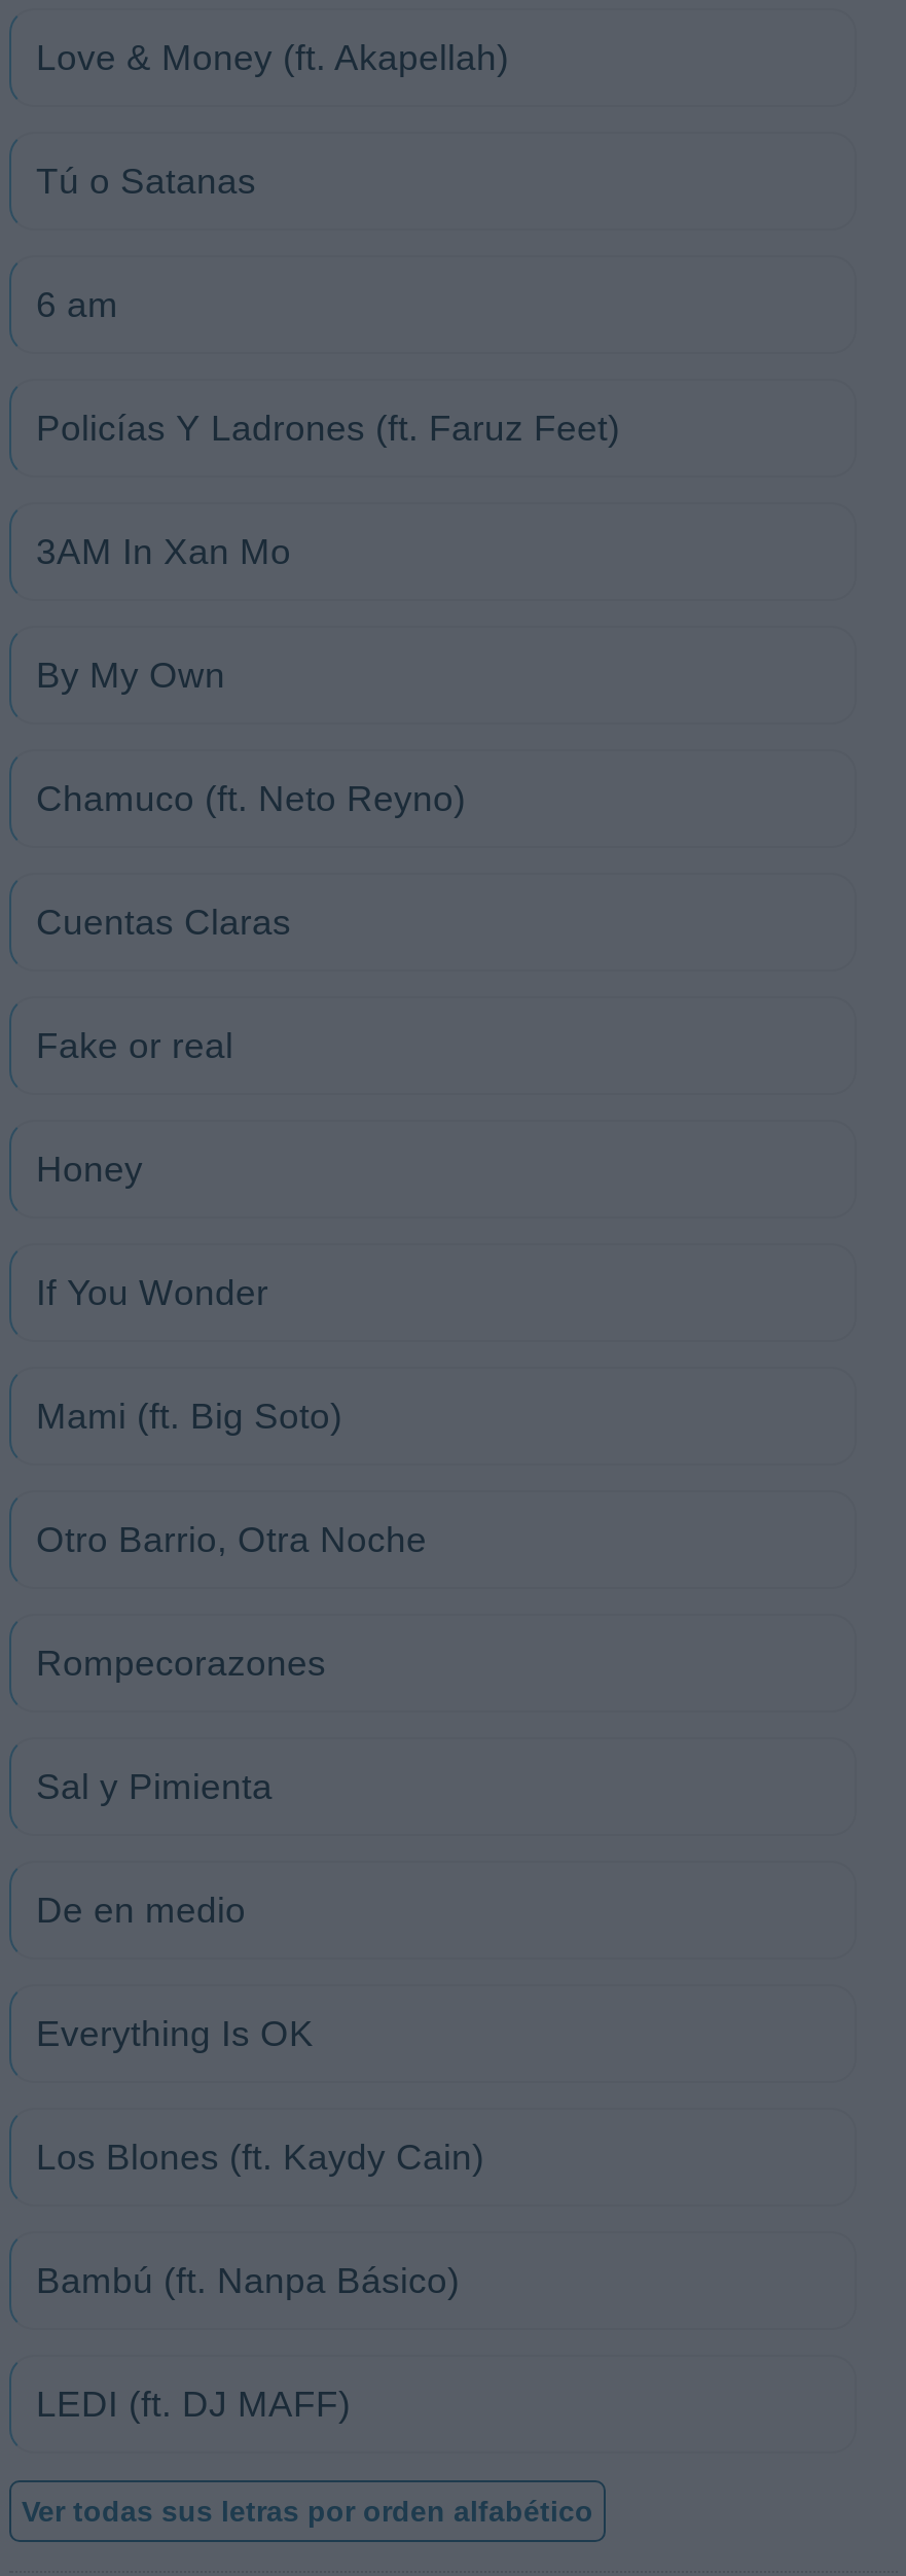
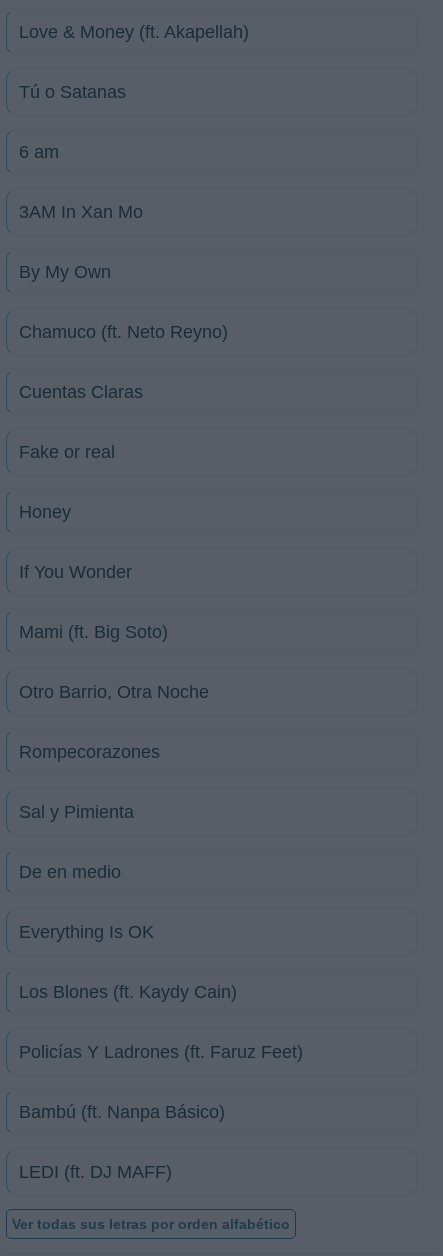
moved [36,408,620,449] -> [19,1042,303,1062]: Policías Y Ladrones (ft. Faruz Feet)
moved [36,531,484,2178] -> [19,202,237,1002]: 3AM In Xan Mo | By My Own | Chamuco (ft. Neto Reyno) | ... | Everything Is OK | Los Blones (ft. Kaydy Cain)

